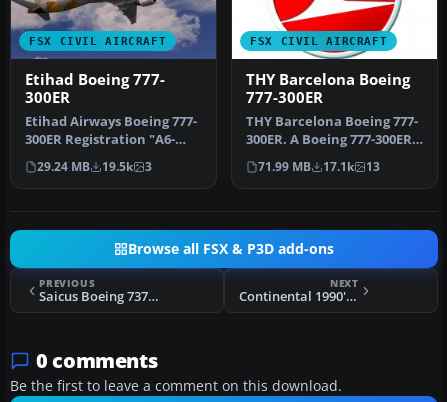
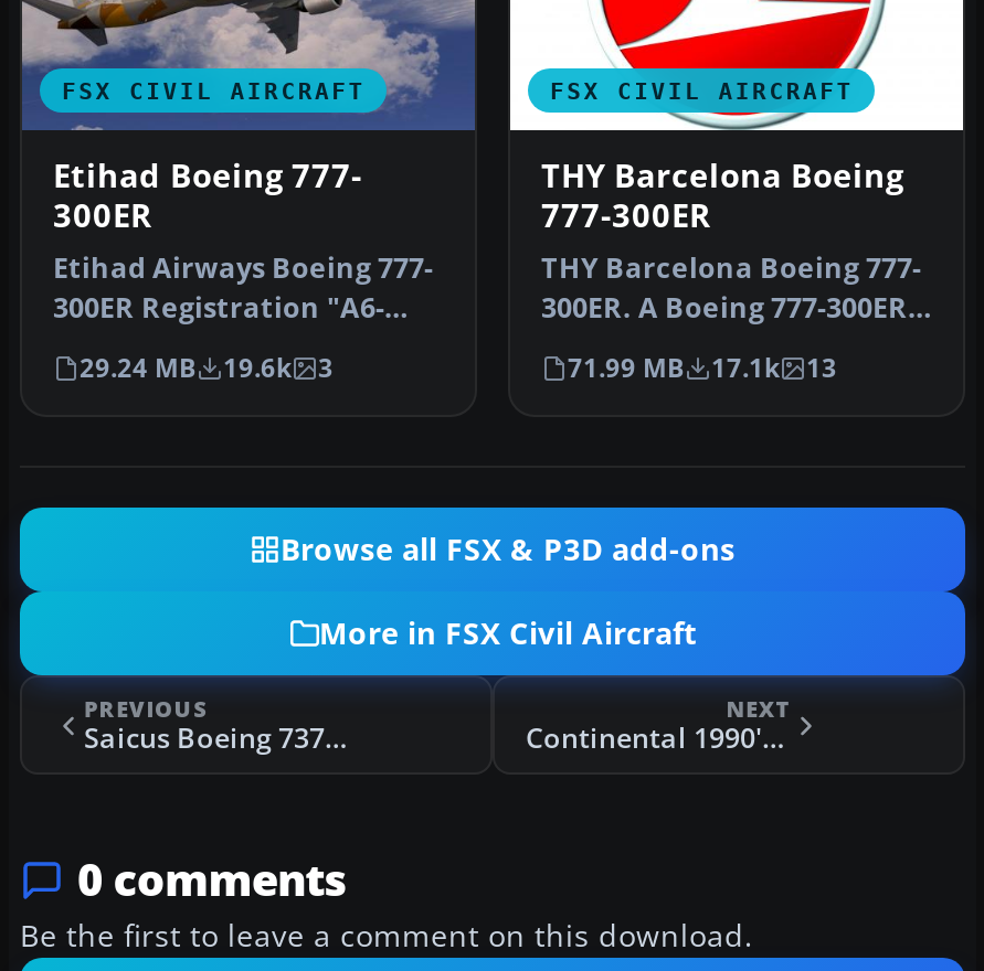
[37,159,152,174] 29.24 MB 19.5k 3 -> [80,351,334,384] 29.24 MB 19.6k 3
none -> [319,614,697,654] More in FSX Civil Aircraft

